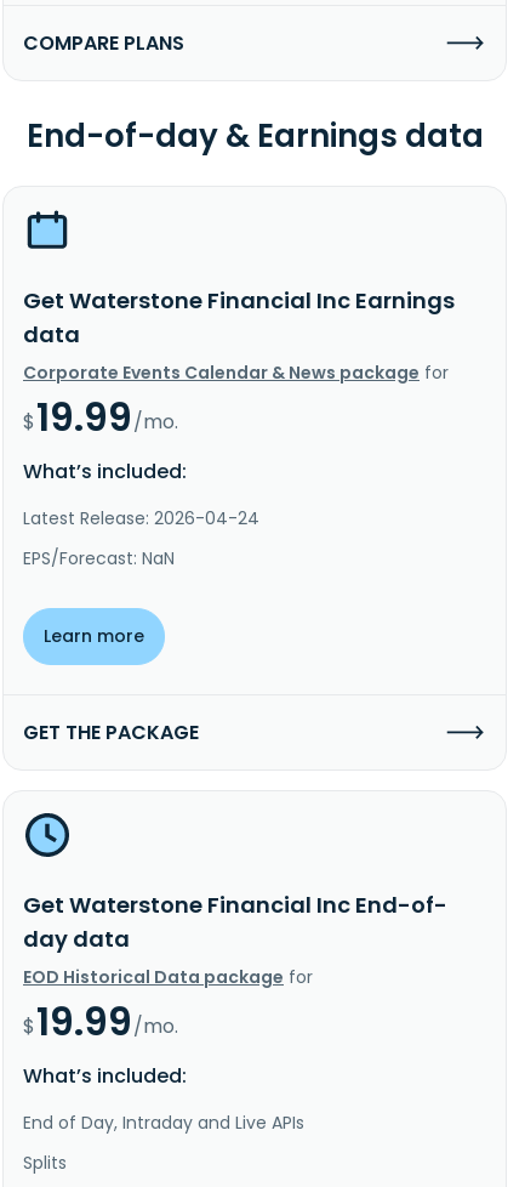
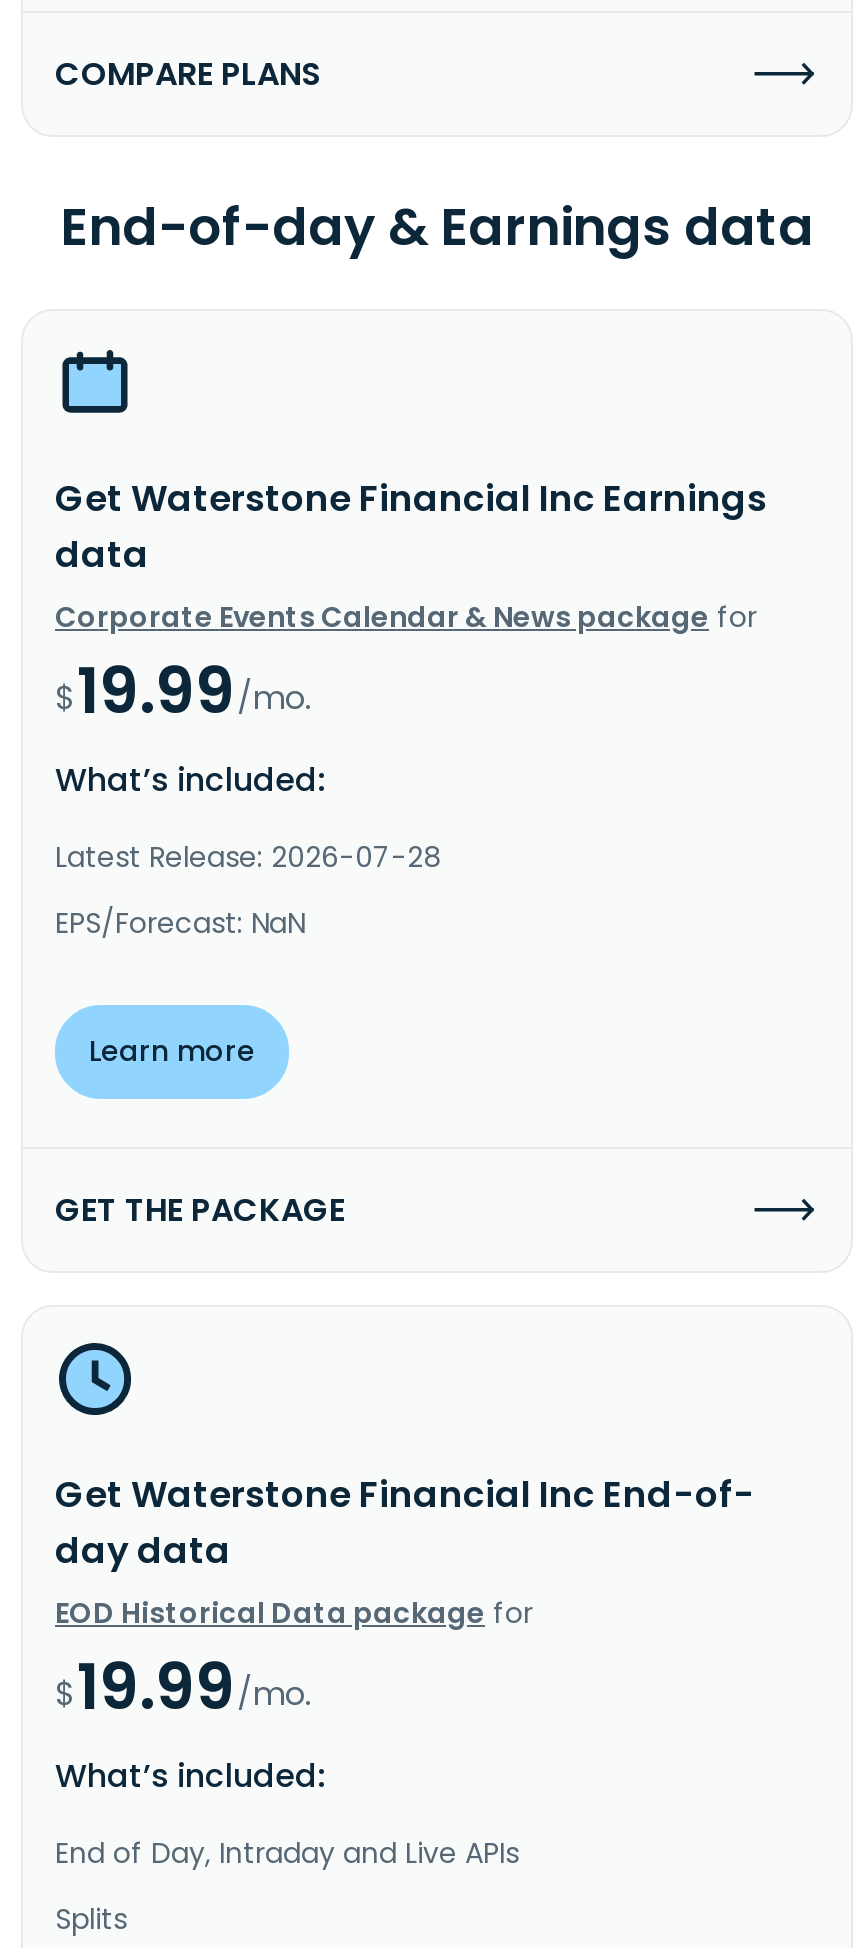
[23,506,259,530] Latest Release: 2026-04-24 -> [55,837,441,877] Latest Release: 2026-07-28

